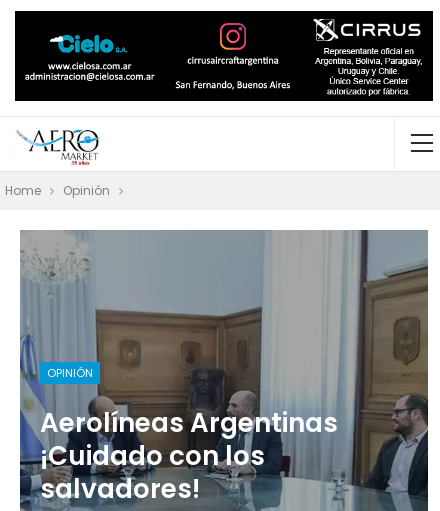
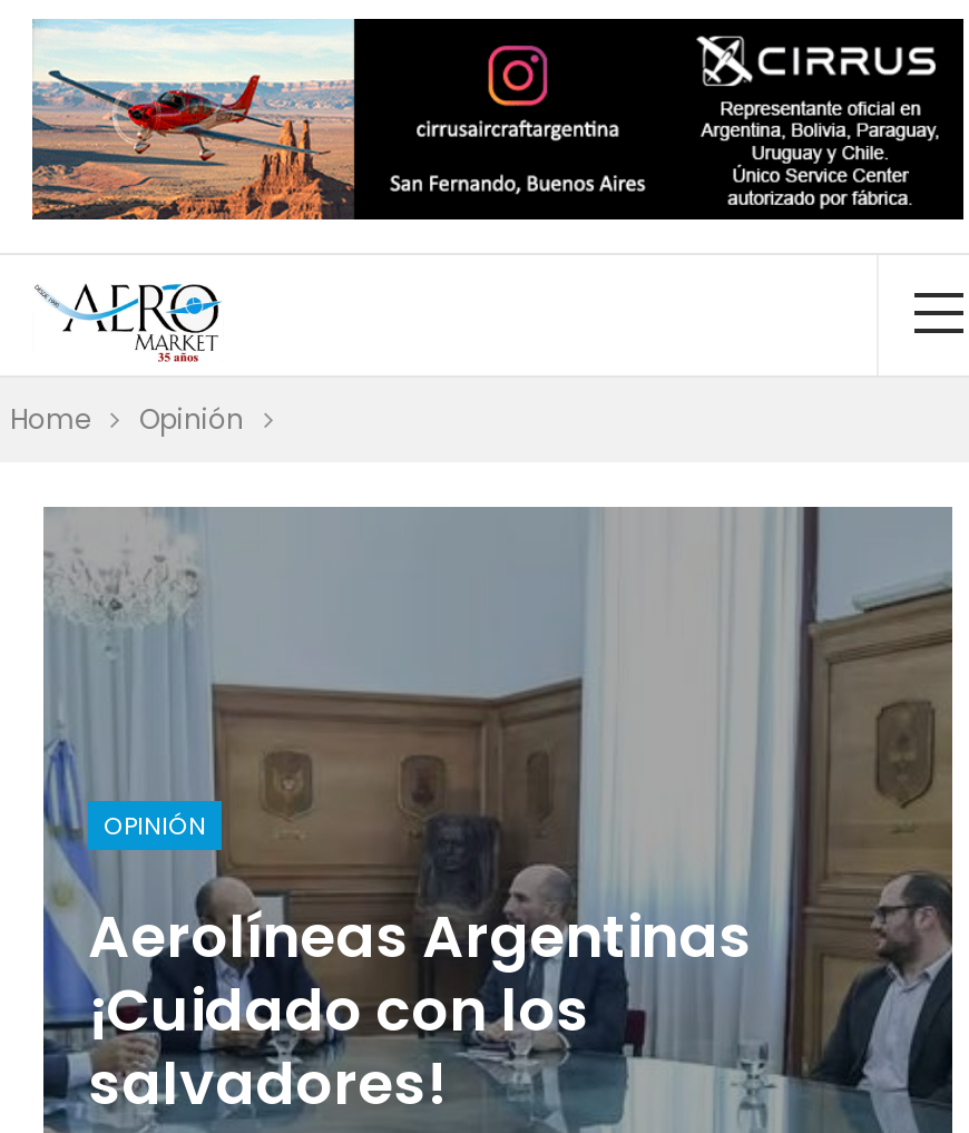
[14,10,160,102] [image] -> [30,17,358,222] [image]

